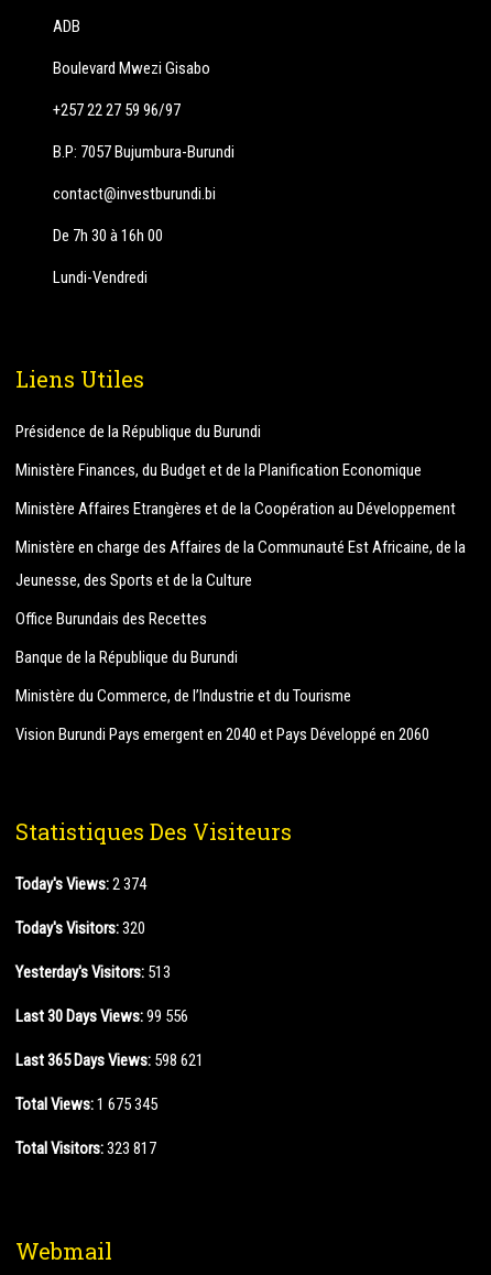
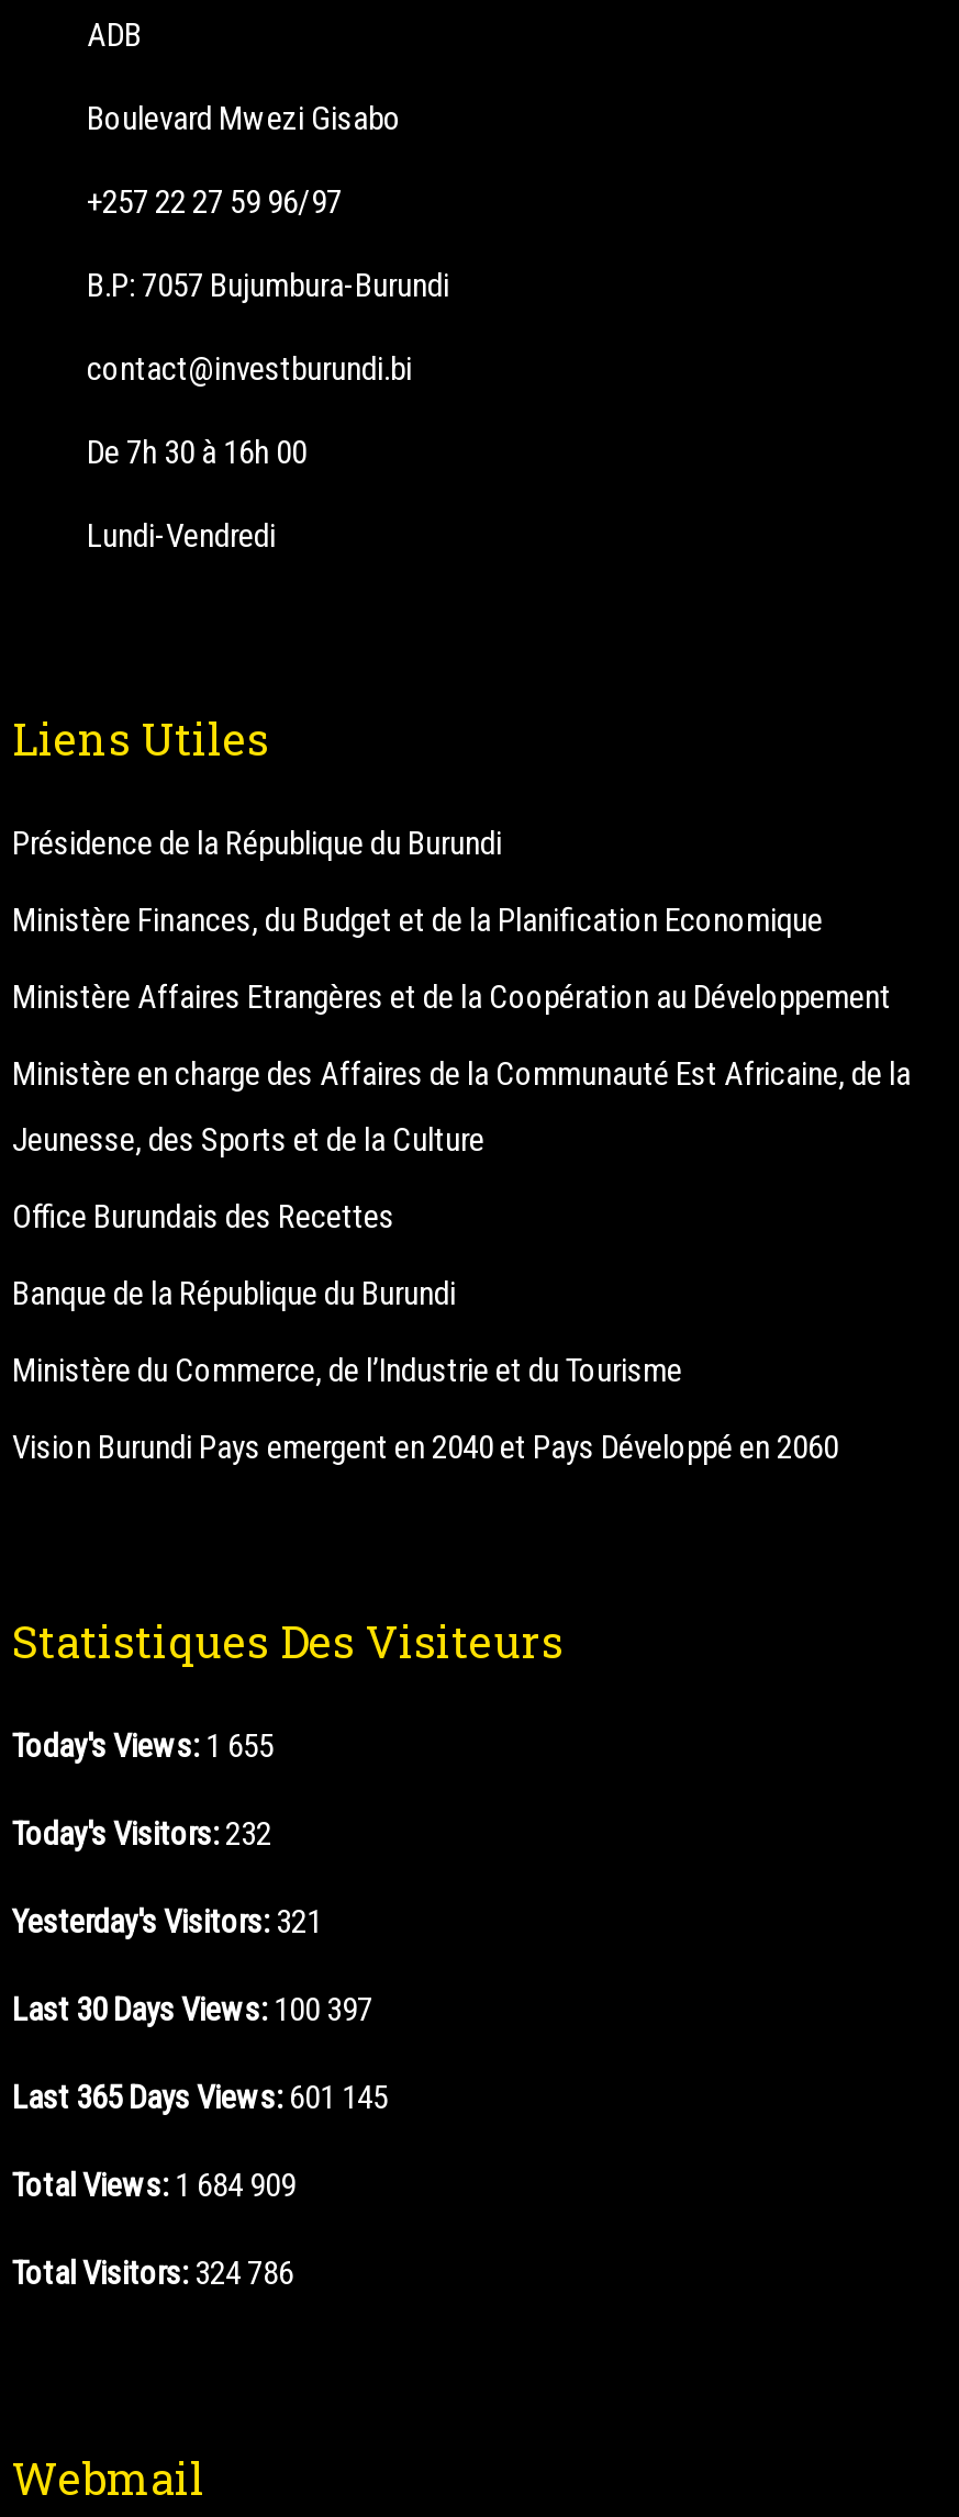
[15,874,146,894] Today's Views: 2 374 -> [12,1726,274,1766] Today's Views: 1 655
[15,918,145,938] Today's Visitors: 320 -> [12,1814,271,1854] Today's Visitors: 232
[15,962,171,982] Yesterday's Visitors: 513 -> [12,1902,322,1942] Yesterday's Visitors: 321
[15,1006,188,1026] Last 30 Days Views: 99 556 -> [12,1990,372,2029] Last 30 Days Views: 100 397
[15,1050,204,1070] Last 365 Days Views: 598 621 -> [12,2078,388,2117] Last 365 Days Views: 601 145
[15,1094,157,1114] Total Views: 1 675 345 -> [12,2166,295,2205] Total Views: 1 684 909
[15,1138,156,1158] Total Visitors: 323 817 -> [12,2253,293,2293] Total Visitors: 324 786

